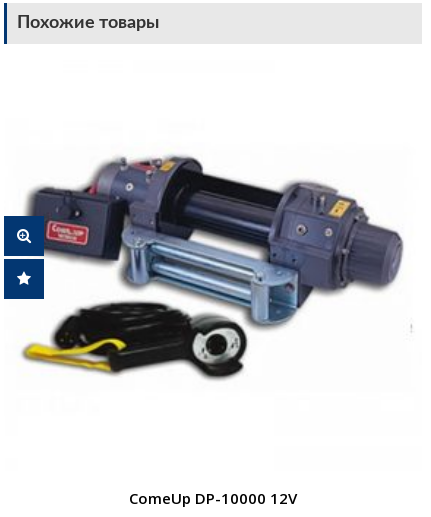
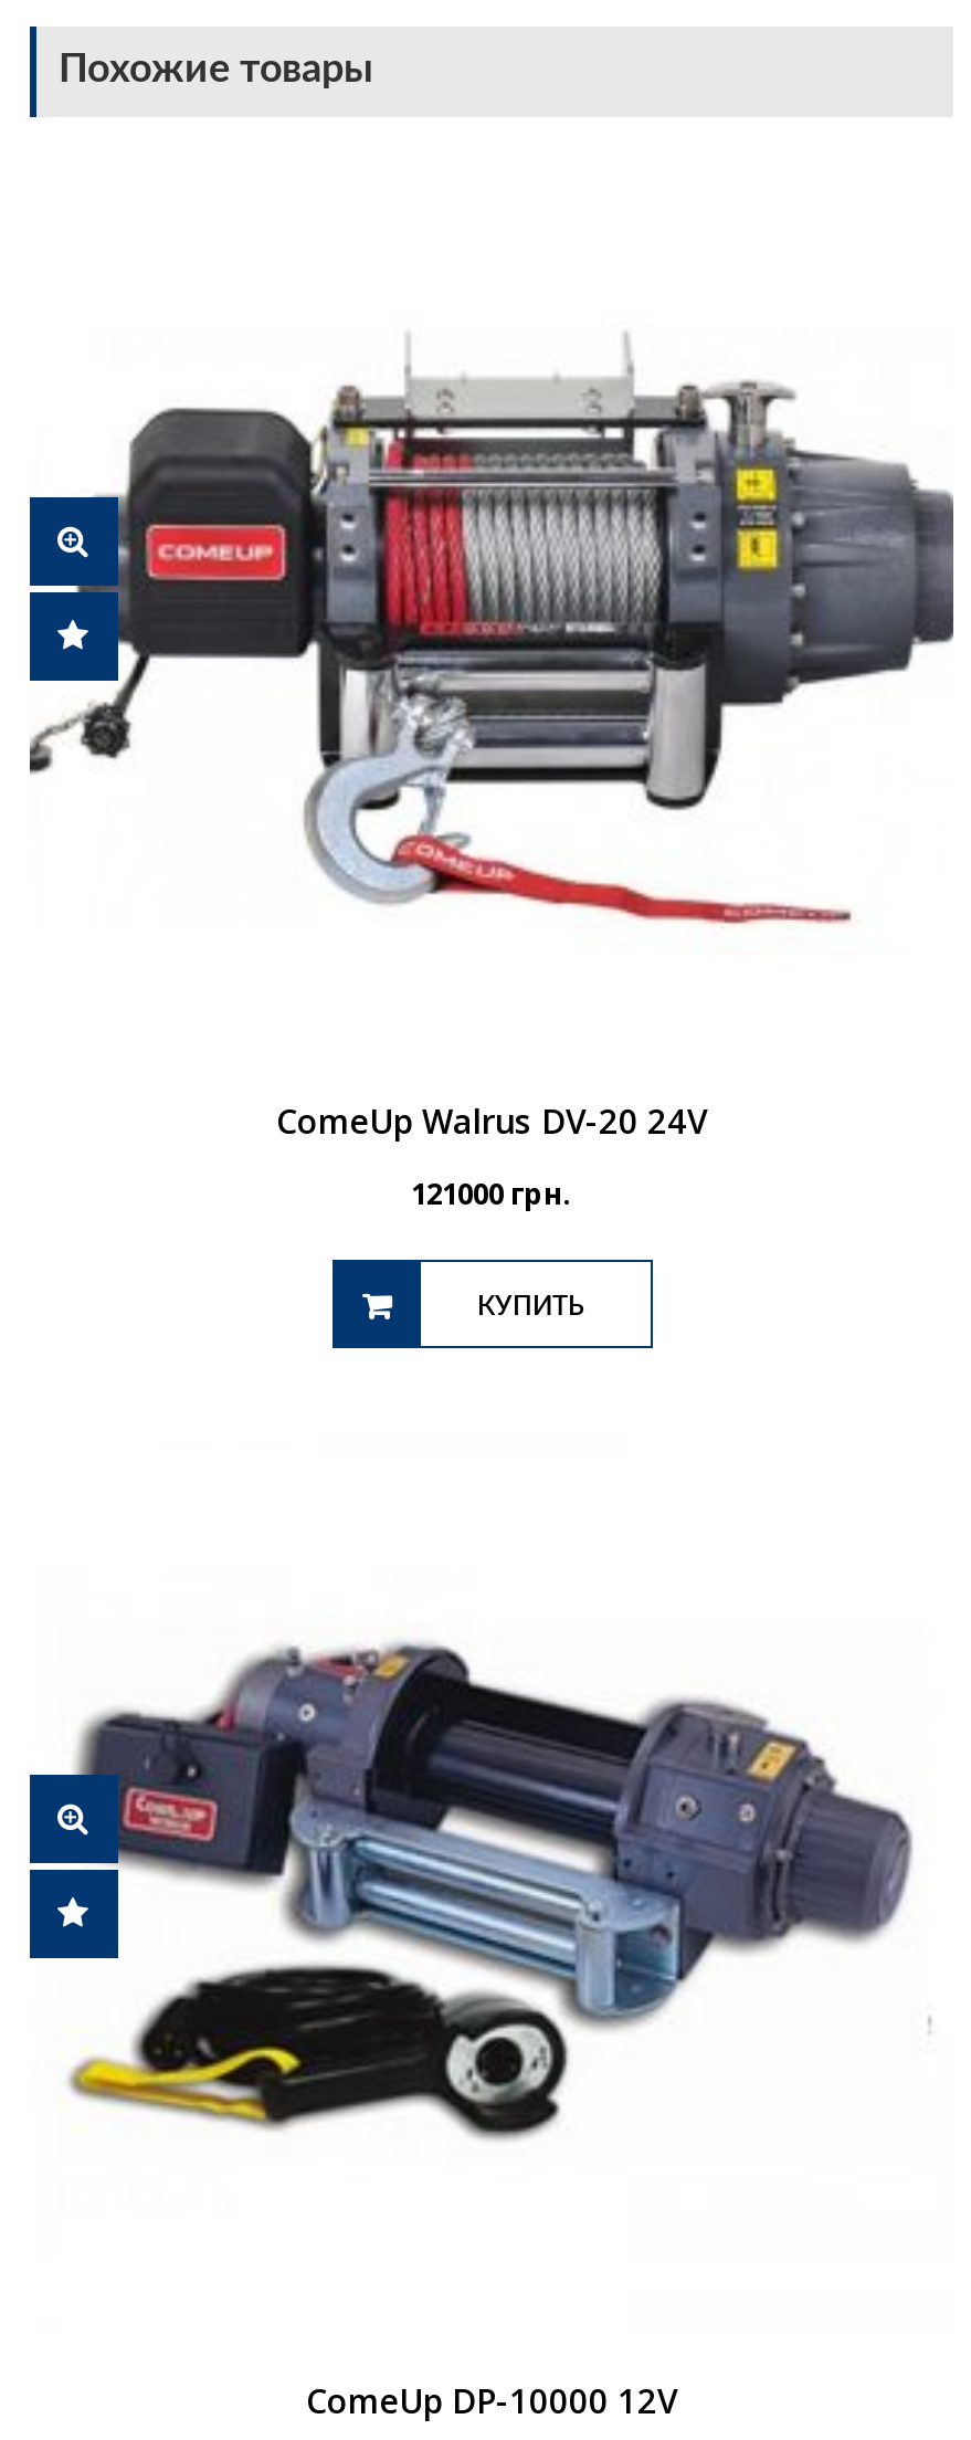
none -> [28,334,956,926] [image]
none -> [276,1098,707,1318] ComeUp Walrus DV-20 24V | 121000 грн. | КУПИТЬ

